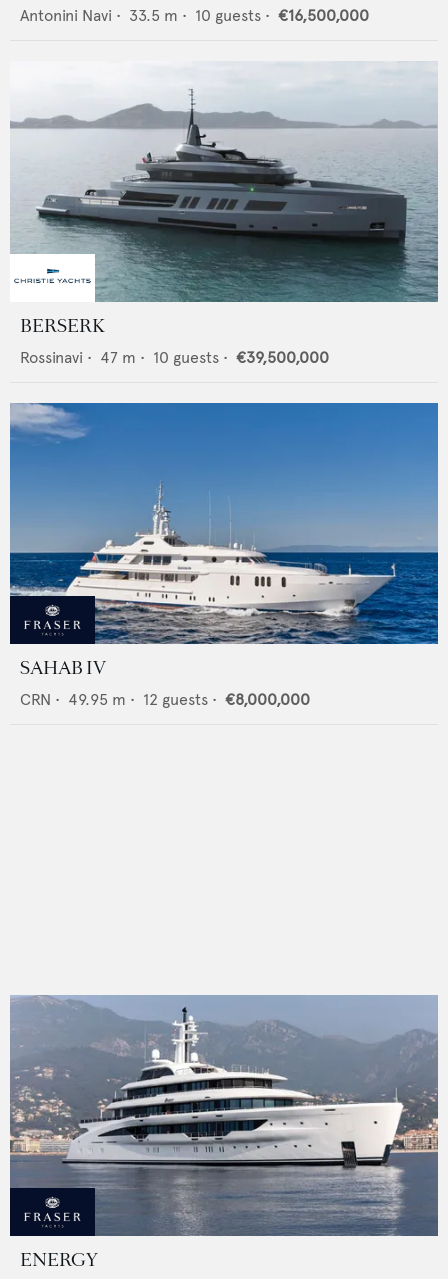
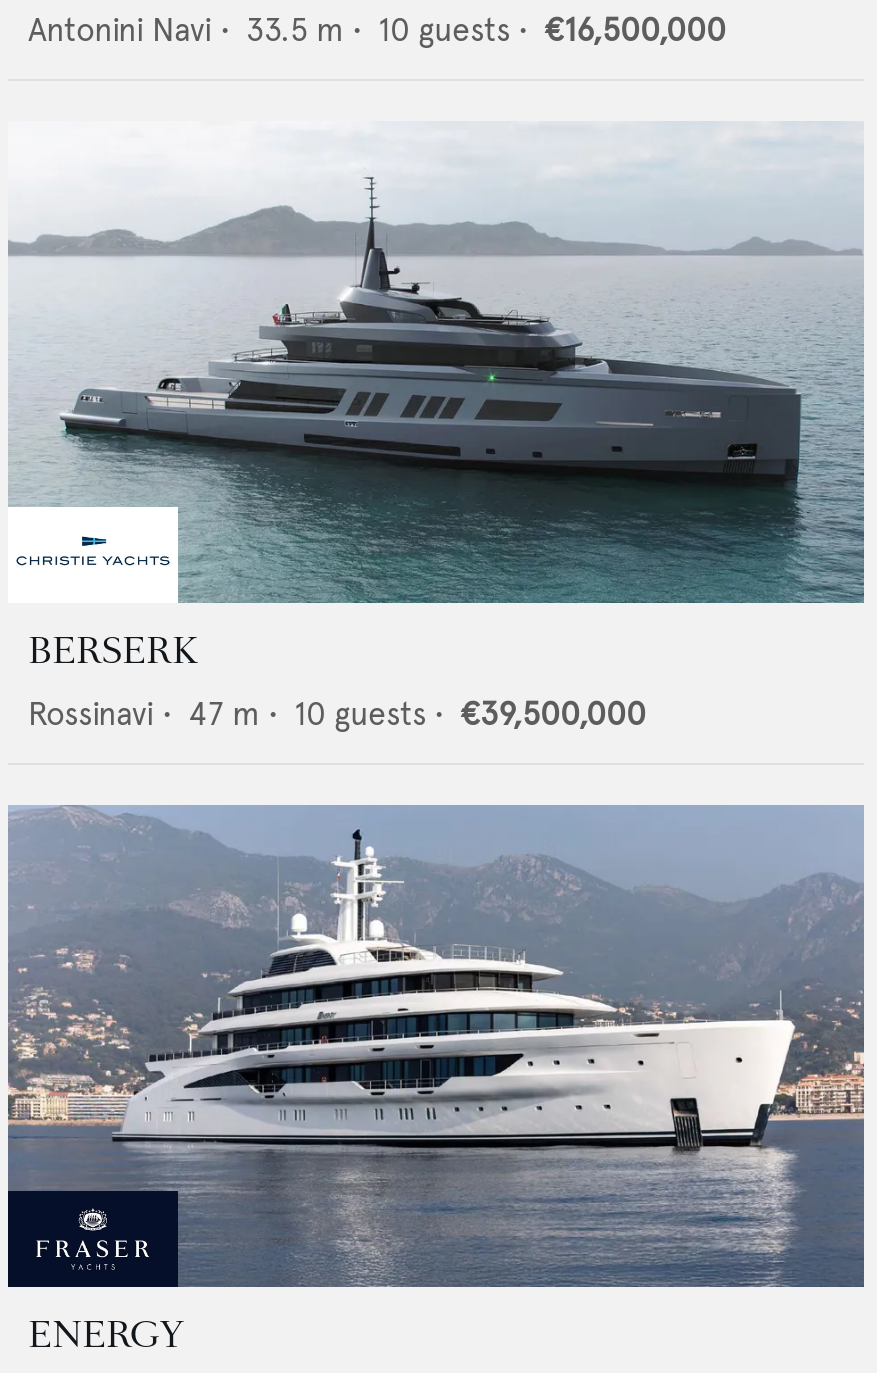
[9,403,439,709] [image] | SAHAB IV | CRN • 49.95 m • 12 guests • €8,000,000 -> none

